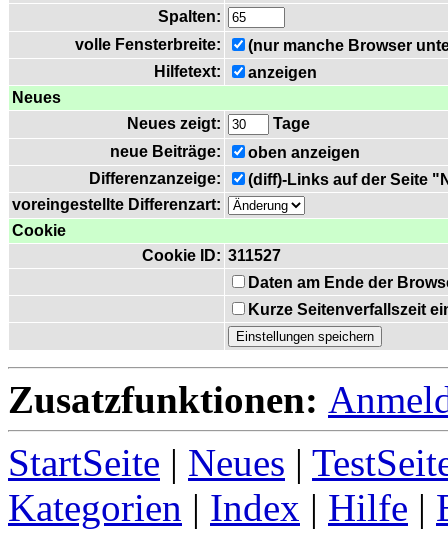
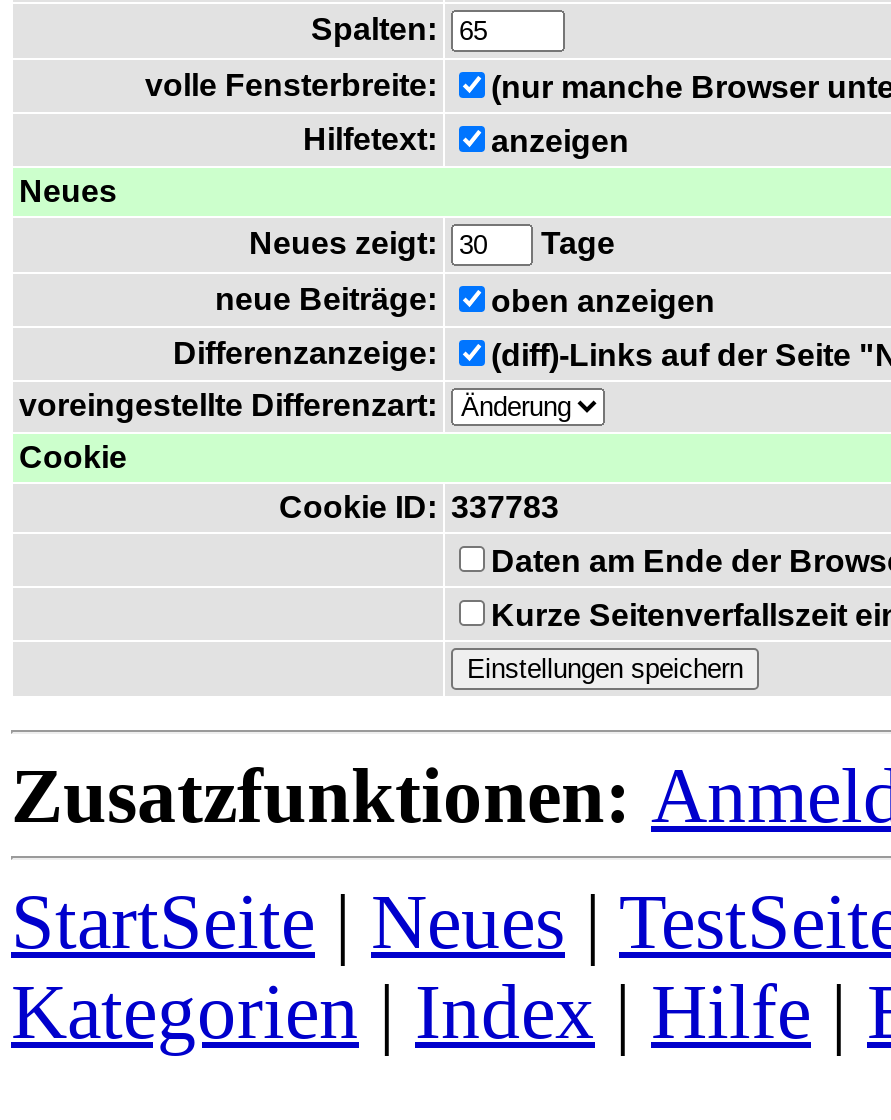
[142,247,281,264] Cookie ID: 311527 -> [279,490,559,524] Cookie ID: 337783

